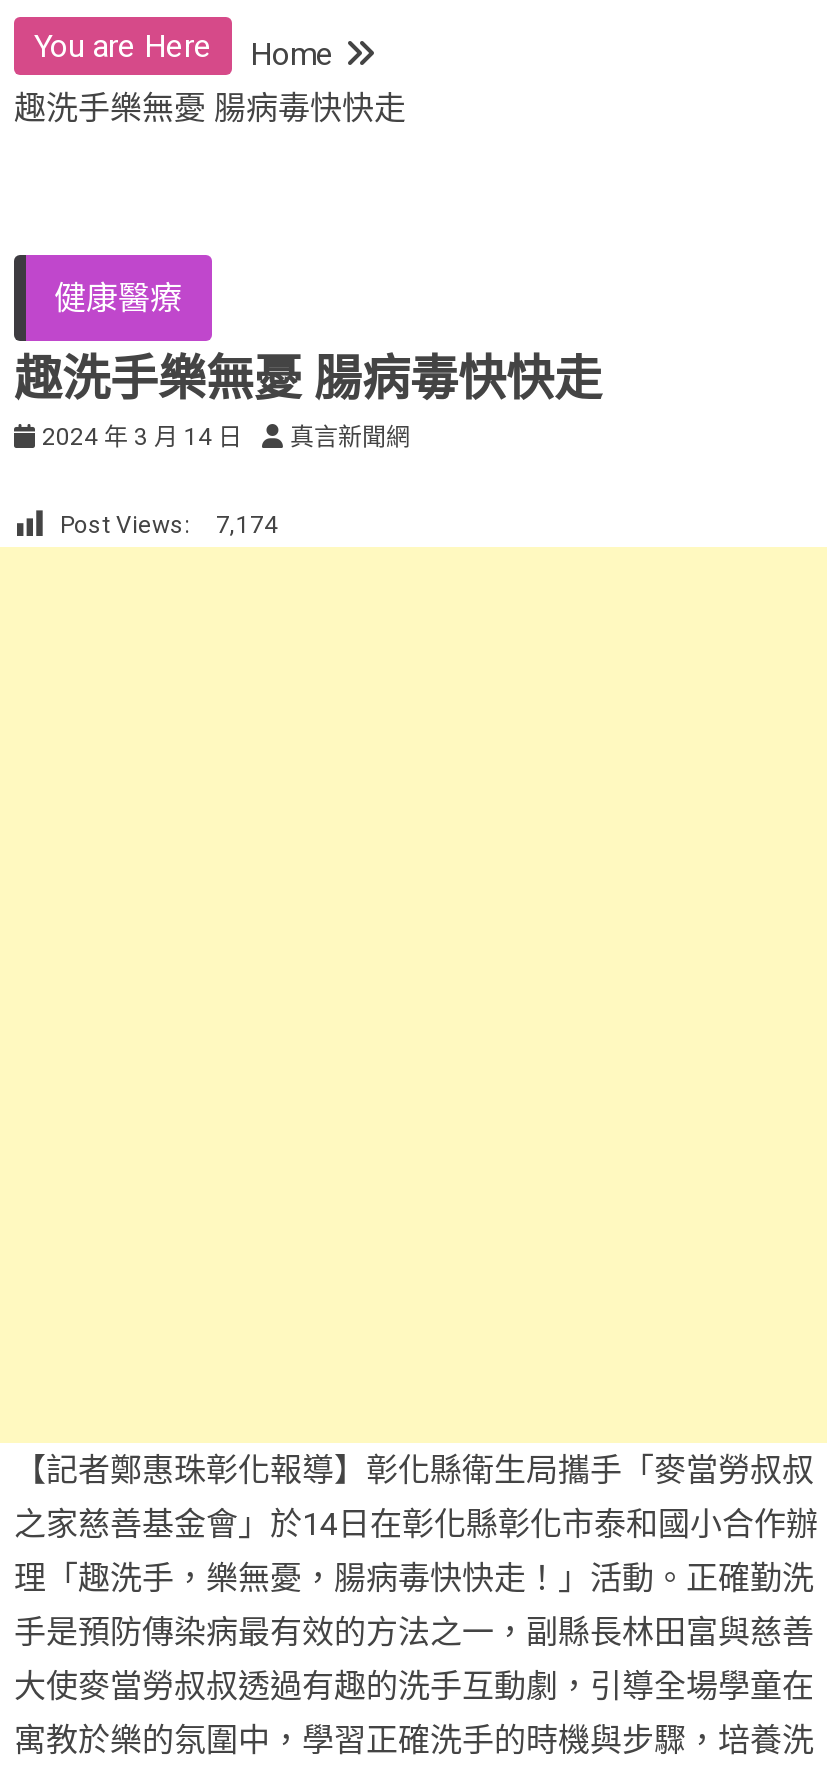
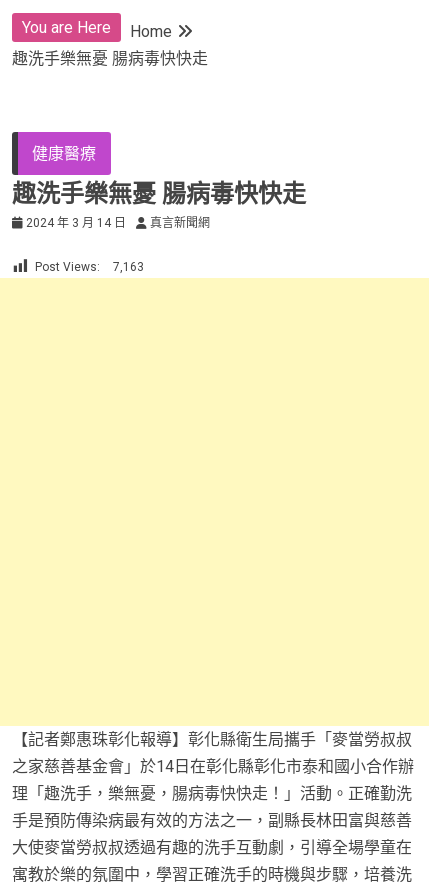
[60,511,278,539] Post Views: 7,174 -> [35,260,144,274] Post Views: 7,163

